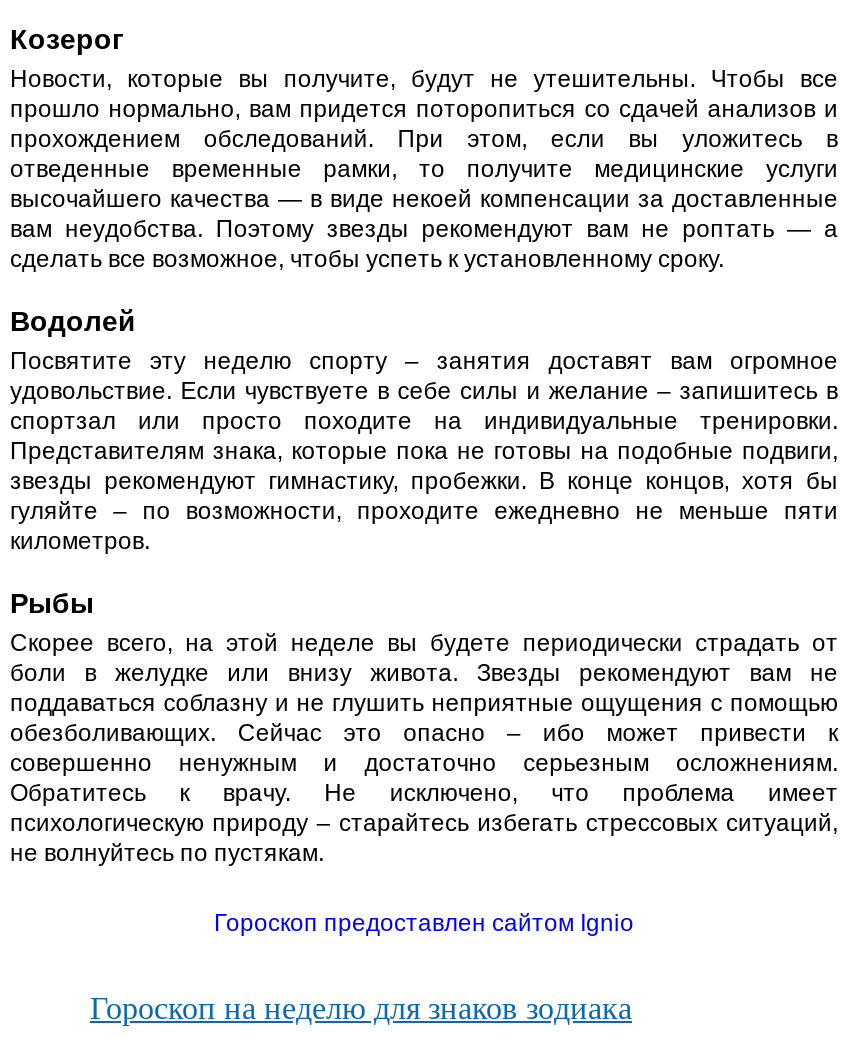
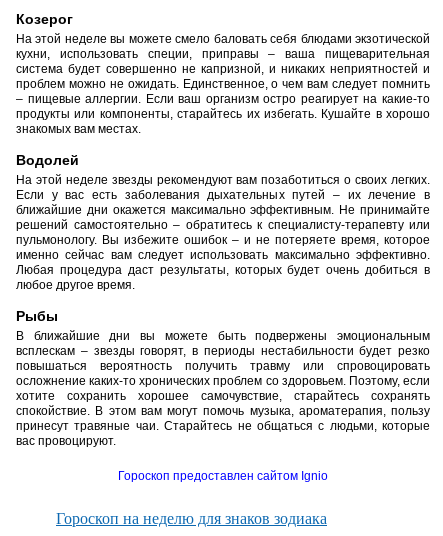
[10,65,838,273] Новости, которые вы получите, будут не утешительны. Чтобы все | прошло нормально, вам придется поторопиться со сдачей анализов и | прохождением обследований. При этом, если вы уложитесь в | отведенные временные рамки, то получите медицинские услуги | высочайшего качества — в виде некоей компенсации за доставленные | вам неудобства. Поэтому звезды рекомендуют вам не роптать — а | сделать все возможное, чтобы успеть к установленному сроку. -> [16,32,430,136] На этой неделе вы можете смело баловать себя блюдами экзотической | кухни, использовать специи, приправы – ваша пищеварительная | система будет совершенно не капризной, и никаких неприятностей и | проблем можно не ожидать. Единственное, о чем вам следует помнить | – пищевые аллергии. Если ваш организм остро реагирует на какие-то | продукты или компоненты, старайтесь их избегать. Кушайте в хорошо | знакомых вам местах.
[10,347,838,555] Посвятите эту неделю спорту – занятия доставят вам огромное | удовольствие. Если чувствуете в себе силы и желание – запишитесь в | спортзал или просто походите на индивидуальные тренировки. | Представителям знака, которые пока не готовы на подобные подвиги, | звезды рекомендуют гимнастику, пробежки. В конце концов, хотя бы | гуляйте – по возможности, проходите ежедневно не меньше пяти | километров. -> [16,173,430,292] На этой неделе звезды рекомендуют вам позаботиться о своих легких. | Если у вас есть заболевания дыхательных путей – их лечение в | ближайшие дни окажется максимально эффективным. Не принимайте | решений самостоятельно – обратитесь к специалисту-терапевту или | пульмонологу. Вы избежите ошибок – и не потеряете время, которое | именно сейчас вам следует использовать максимально эффективно. | Любая процедура даст результаты, которых будет очень добиться в | любое другое время.
[10,629,838,867] Скорее всего, на этой неделе вы будете периодически страдать от | боли в желудке или внизу живота. Звезды рекомендуют вам не | поддаваться соблазну и не глушить неприятные ощущения с помощью | обезболивающих. Сейчас это опасно – ибо может привести к | совершенно ненужным и достаточно серьезным осложнениям. | Обратитесь к врачу. Не исключено, что проблема имеет | психологическую природу – старайтесь избегать стрессовых ситуаций, | не волнуйтесь по пустякам. -> [16,329,430,448] В ближайшие дни вы можете быть подвержены эмоциональным | всплескам – звезды говорят, в периоды нестабильности будет резко | повышаться вероятность получить травму или спровоцировать | осложнение каких-то хронических проблем со здоровьем. Поэтому, если | хотите сохранить хорошее самочувствие, старайтесь сохранять | спокойствие. В этом вам могут помочь музыка, ароматерапия, пользу | принесут травяные чаи. Старайтесь не общаться с людьми, которые | вас провоцируют.

